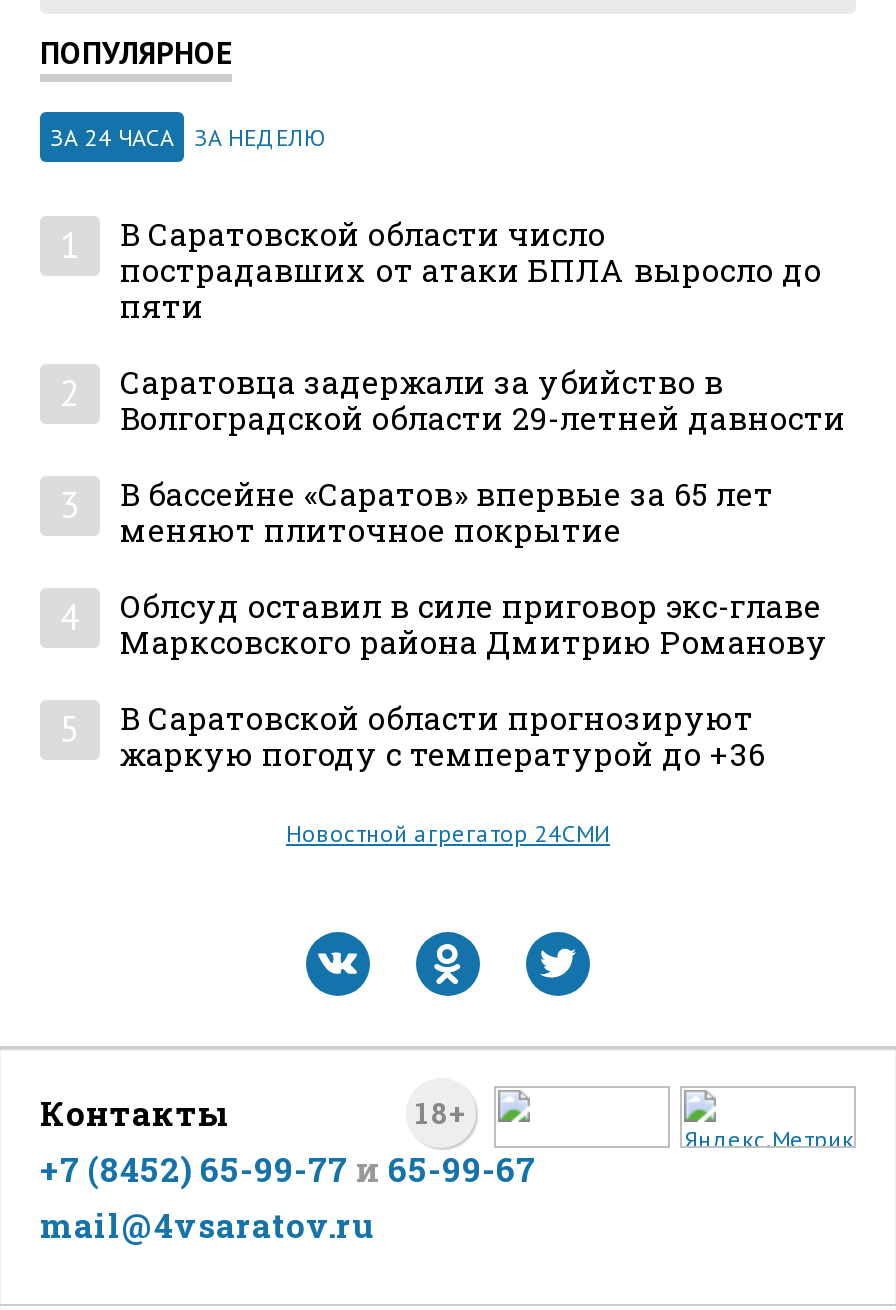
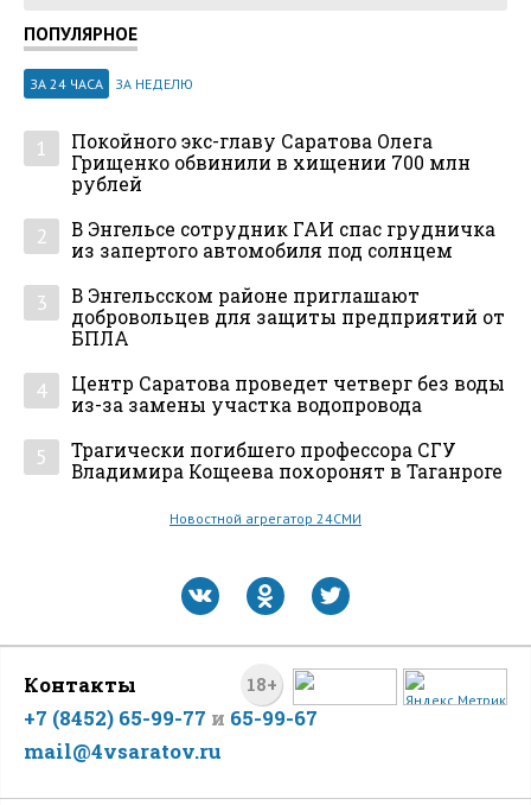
[120,215,822,327] В Саратовской области число | пострадавших от атаки БПЛА выросло до | пяти -> [71,129,471,195] Покойного экс-главу Саратова Олега | Грищенко обвинили в хищении 700 млн | рублей
[120,363,846,439] Саратовца задержали за убийство в | Волгоградской области 29-летней давности -> [71,217,495,262] В Энгельсе сотрудник ГАИ спас грудничка | из запертого автомобиля под солнцем
[120,475,774,551] В бассейне «Саратов» впервые за 65 лет | меняют плиточное покрытие -> [71,283,505,350] В Энгельсском районе приглашают | добровольцев для защиты предприятий от | БПЛА
[120,587,828,663] Облсуд оставил в силе приговор экс-главе | Марксовского района Дмитрию Романову -> [71,371,505,416] Центр Саратова проведет четверг без воды | из-за замены участка водопровода
[120,699,766,775] В Саратовской области прогнозируют | жаркую погоду с температурой до +36 -> [71,438,503,483] Трагически погибшего профессора СГУ | Владимира Кощеева похоронят в Таганроге

